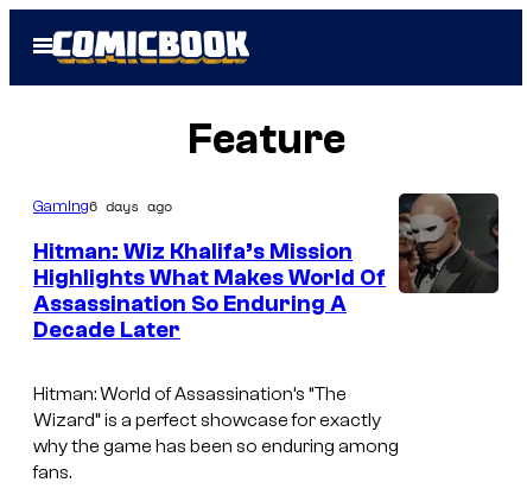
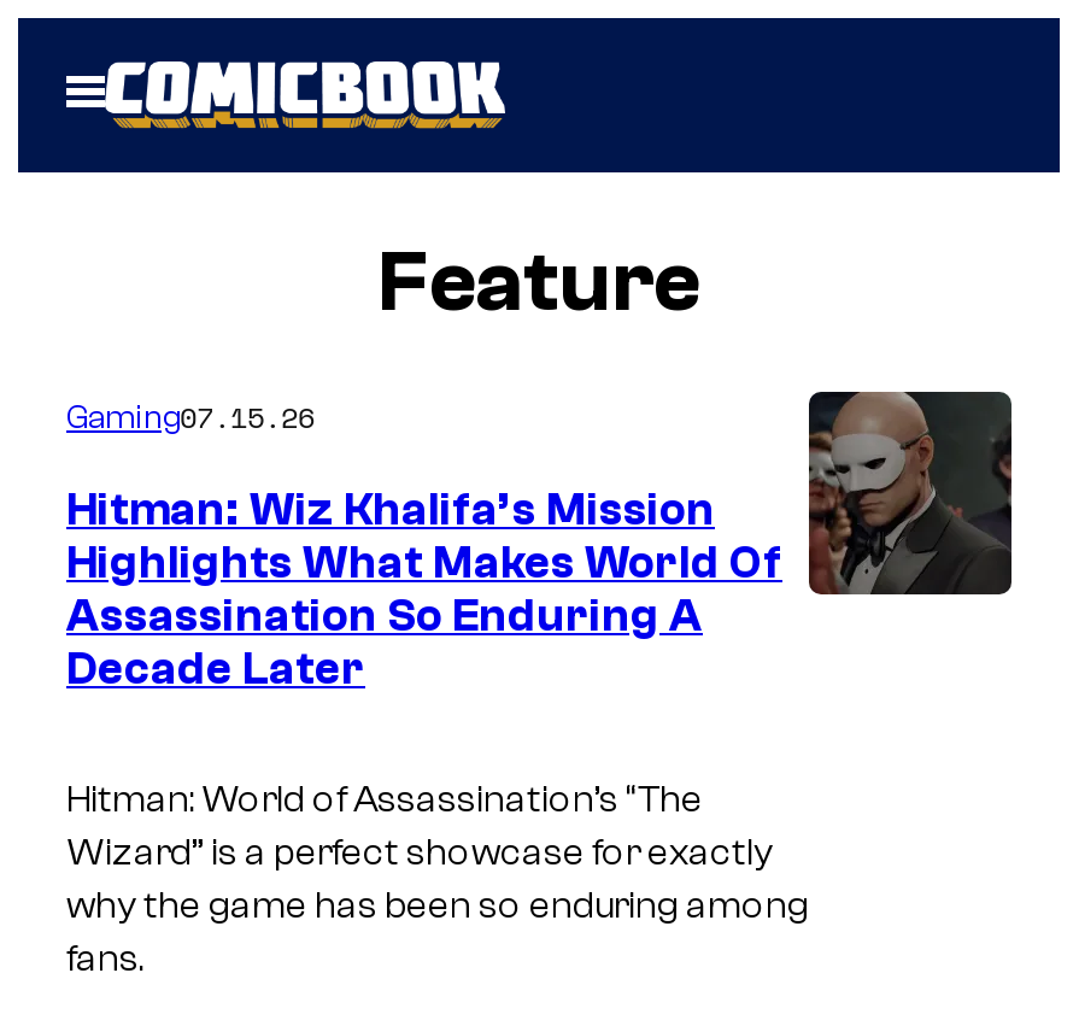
[33,196,172,216] Gaming6 days ago -> [66,397,315,438] Gaming07.15.26

